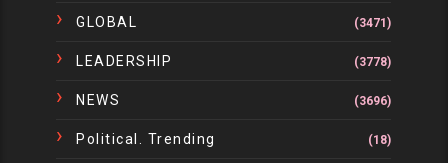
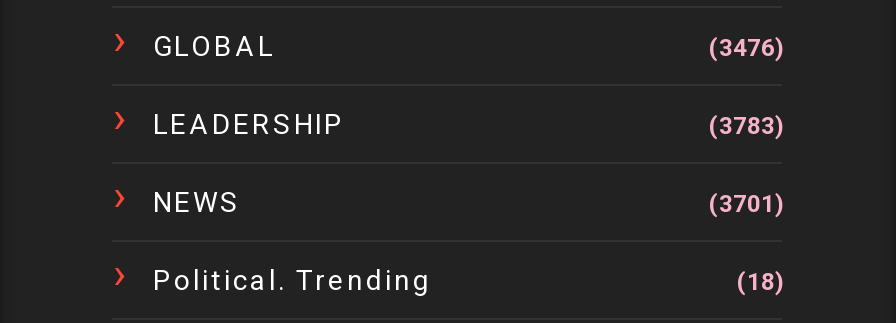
[354,16,391,30] (3471) -> [709,35,783,63] (3476)
[354,55,391,69] (3778) -> [709,113,783,141] (3783)
[354,94,391,108] (3696) -> [709,191,783,219] (3701)

